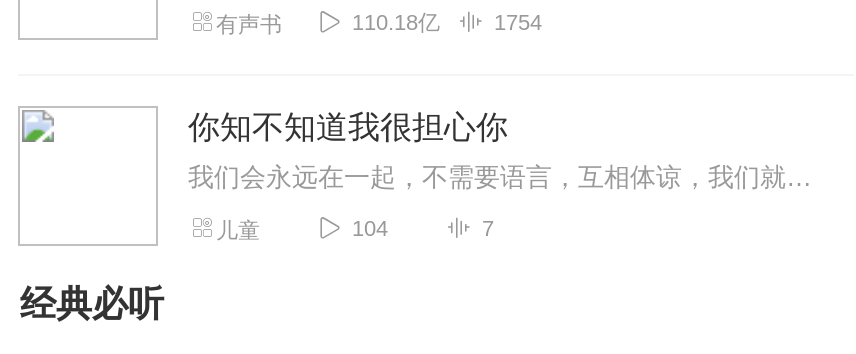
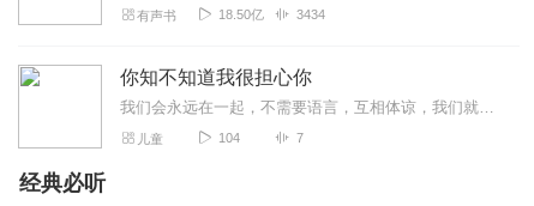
[352,10,440,34] 110.18亿 -> [218,7,264,22] 18.50亿
[494,10,542,34] 1754 -> [296,7,325,22] 3434

